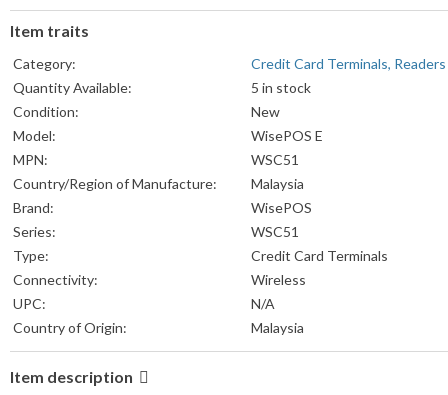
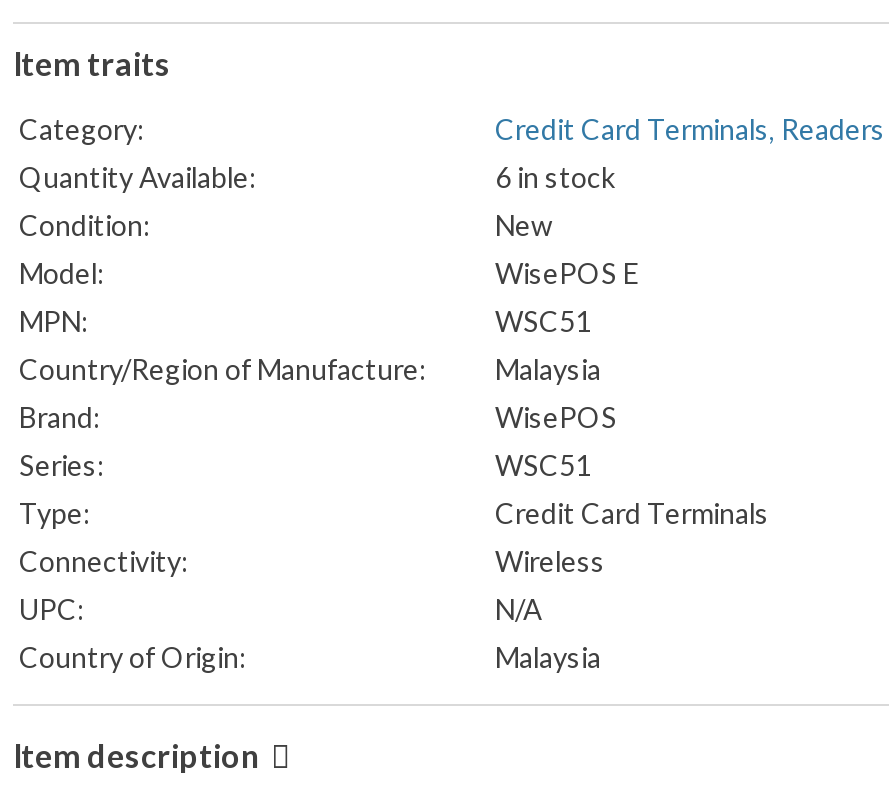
[251,79,311,96] 5 in stock -> [495,161,615,195] 6 in stock

